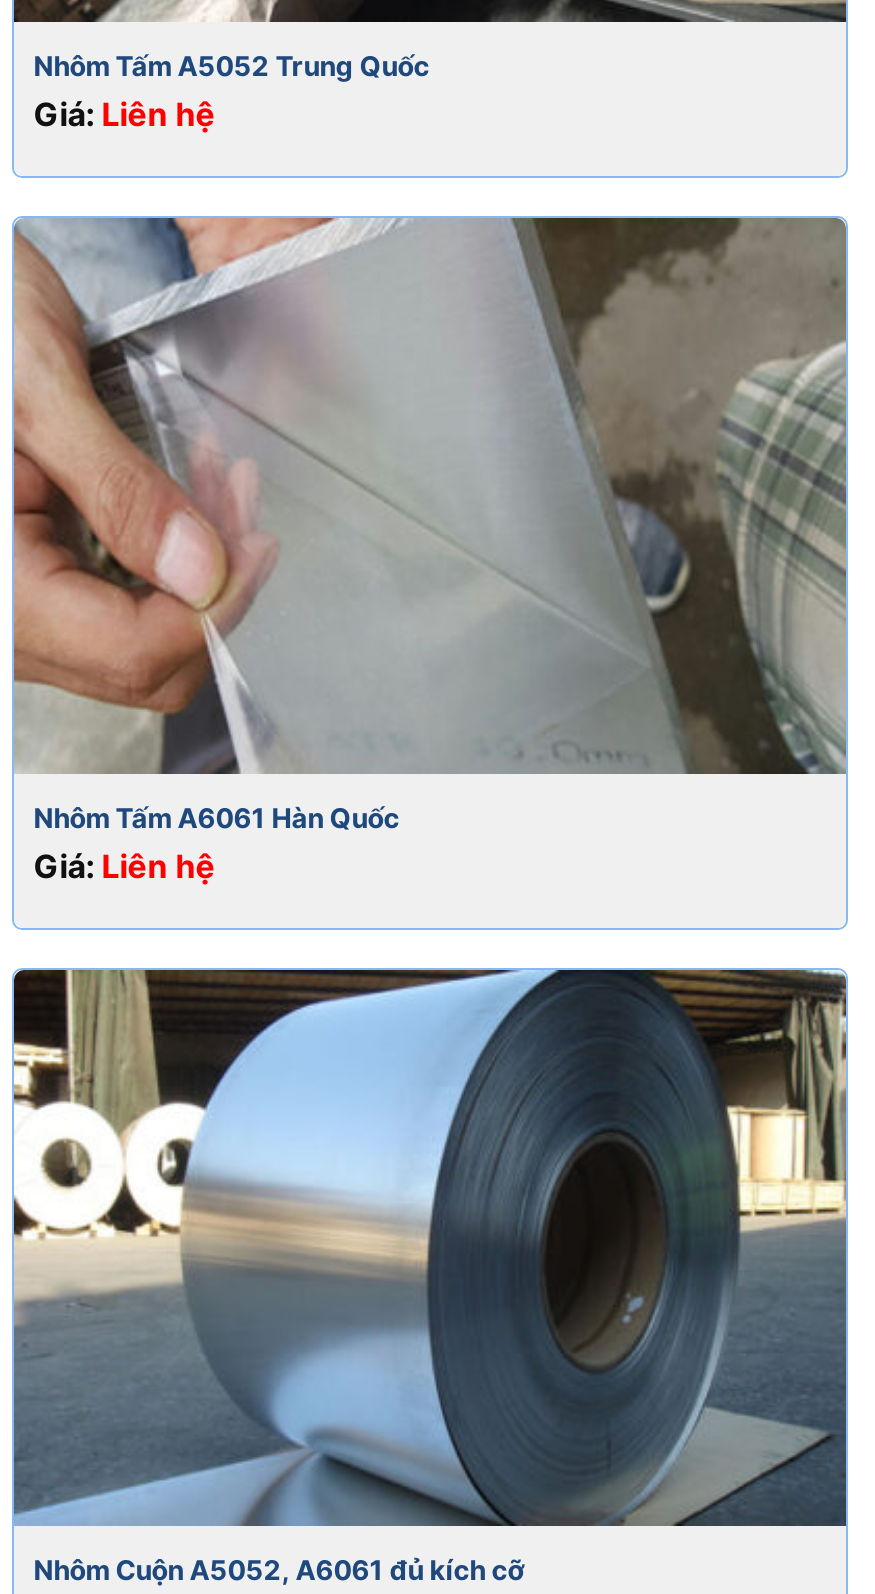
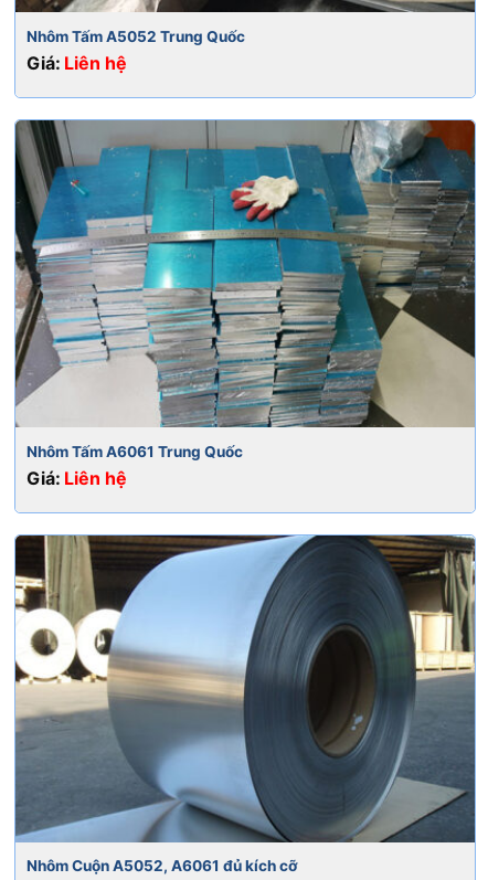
[12,216,848,833] [image] | Nhôm Tấm A6061 Hàn Quốc -> [14,119,476,460] [image] | Nhôm Tấm A6061 Trung Quốc

